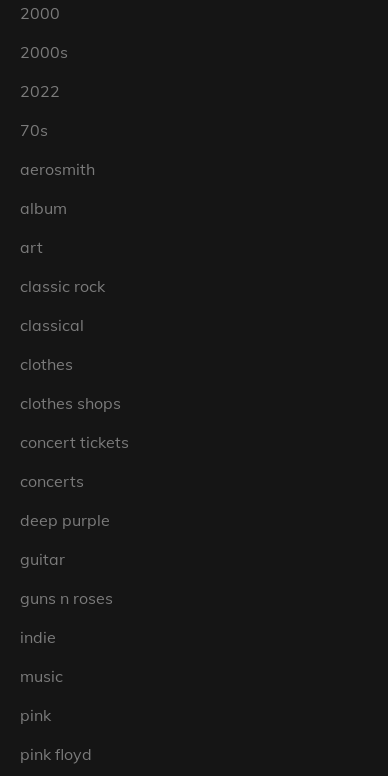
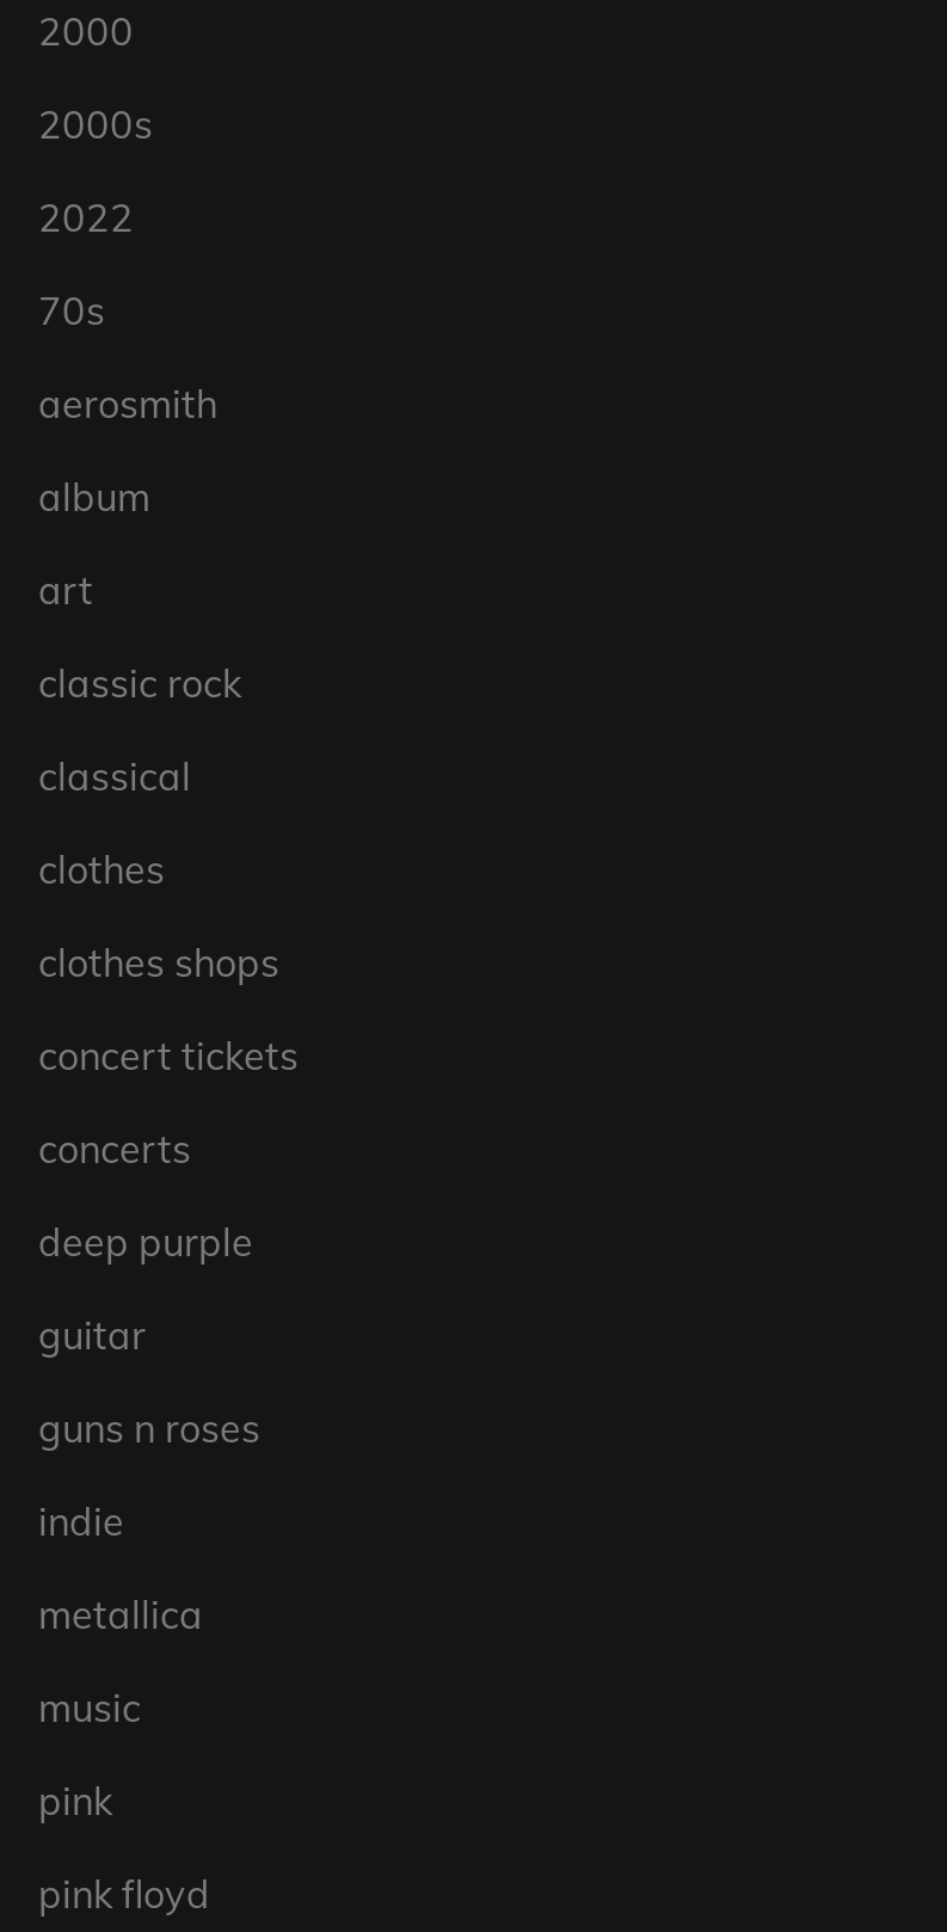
none -> [38,1591,203,1638] metallica

